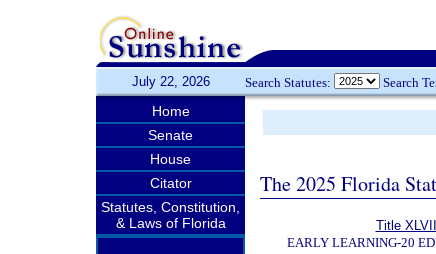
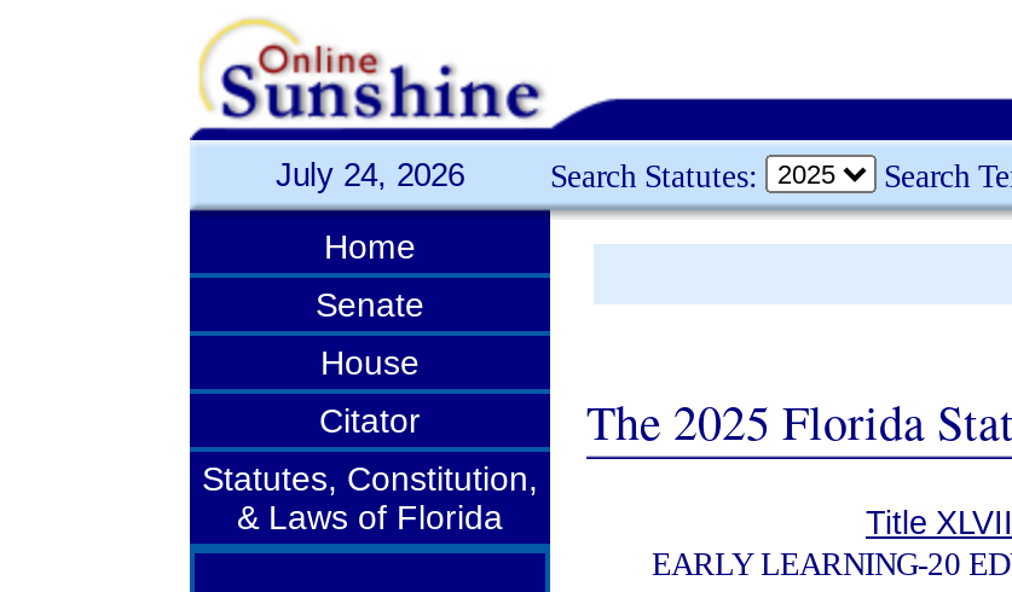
[131,74,209,89] July 22, 2026 -> [276,157,464,193] July 24, 2026

